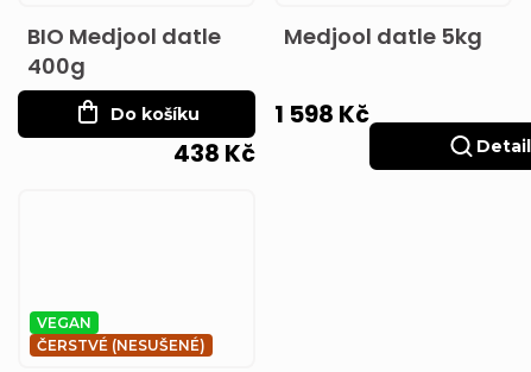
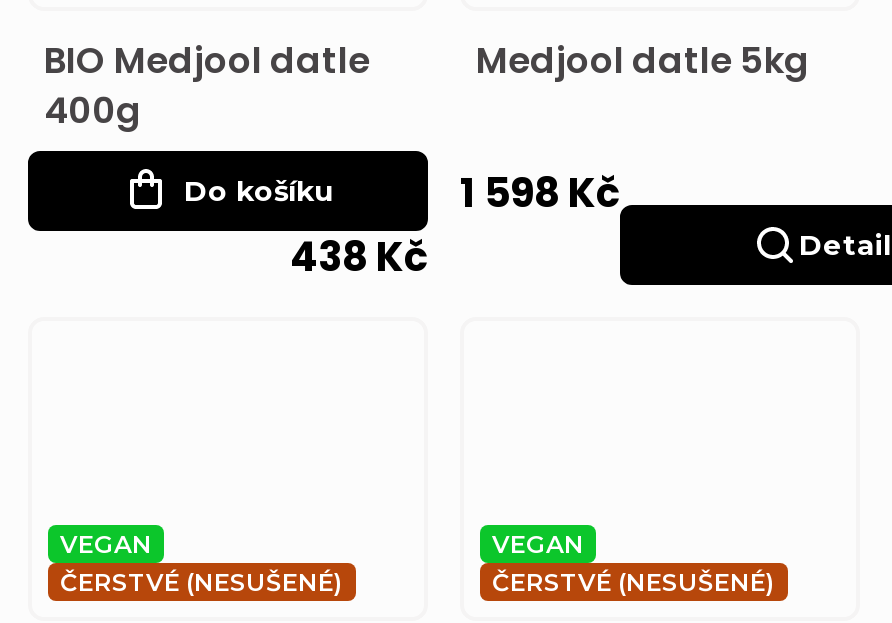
none -> [492,528,776,596] VEGAN | ČERSTVÉ (NESUŠENÉ)

